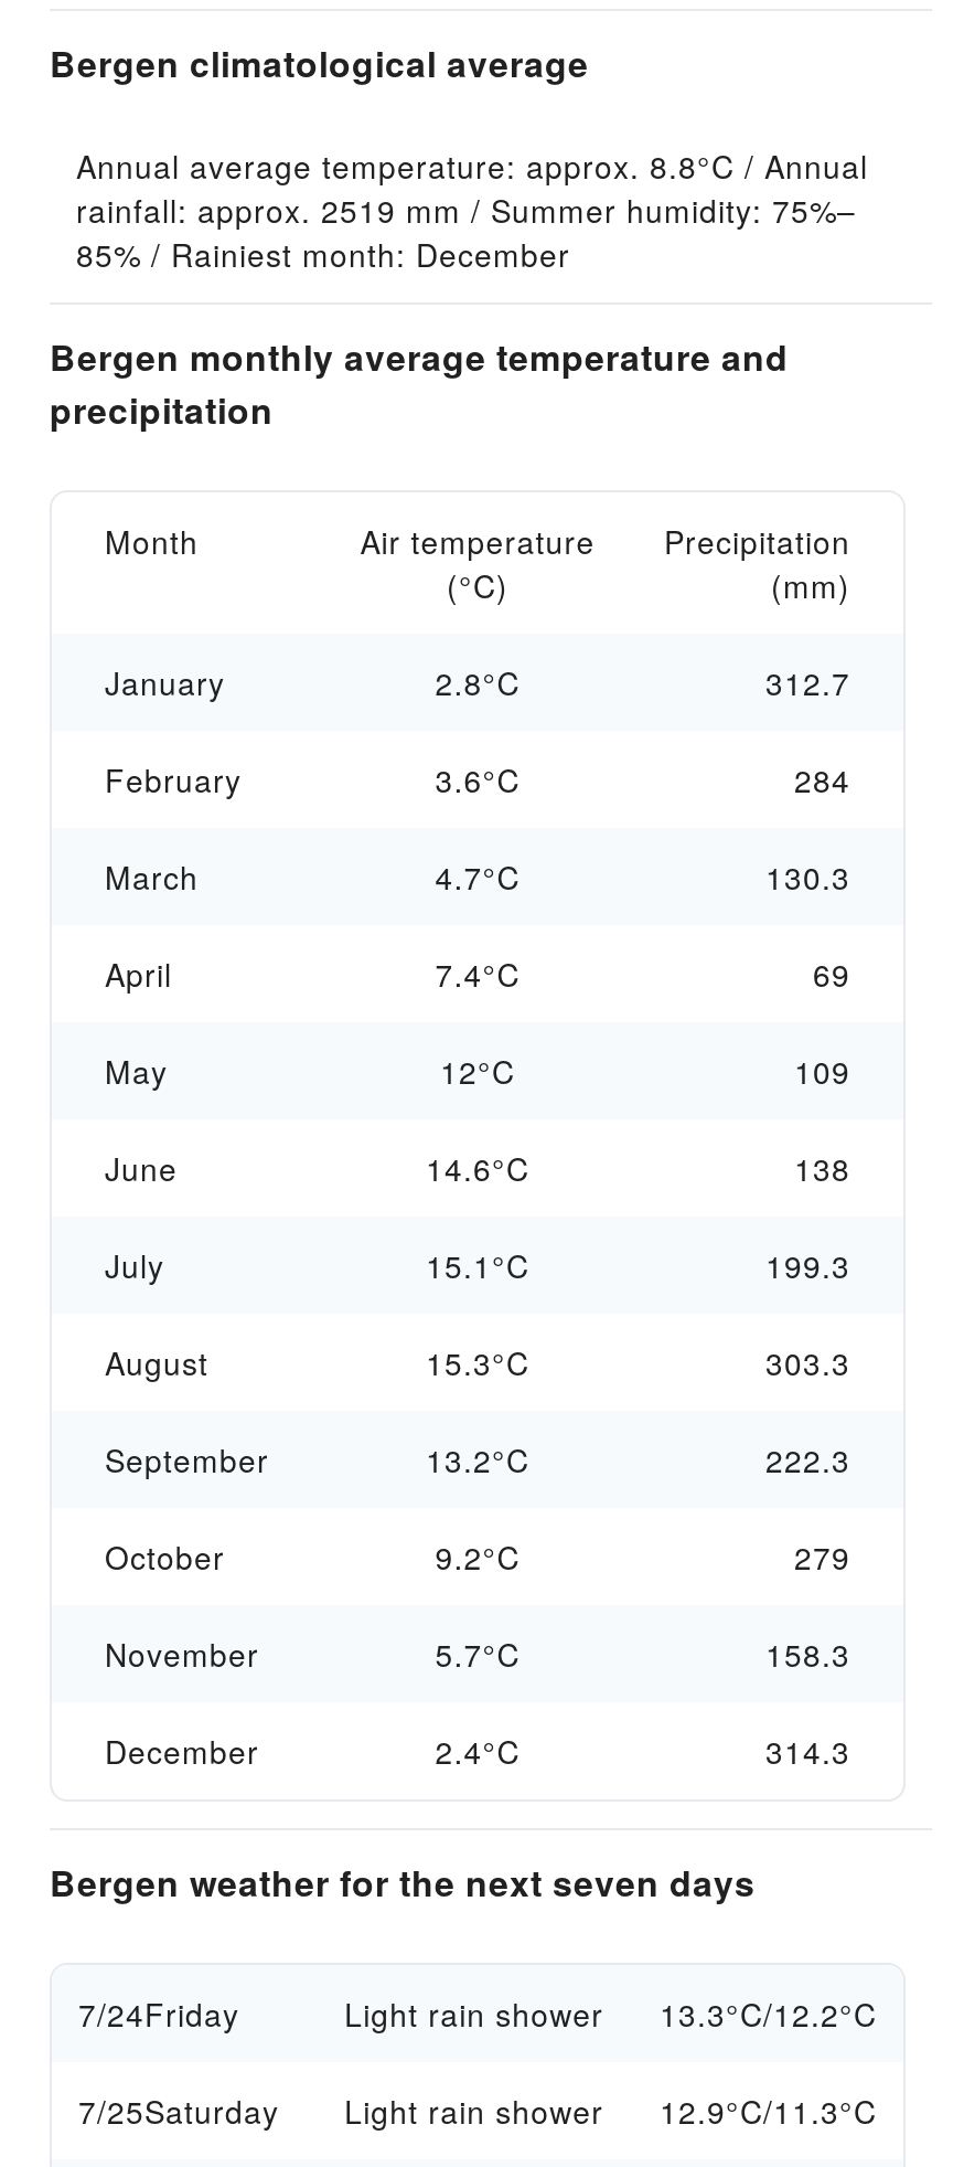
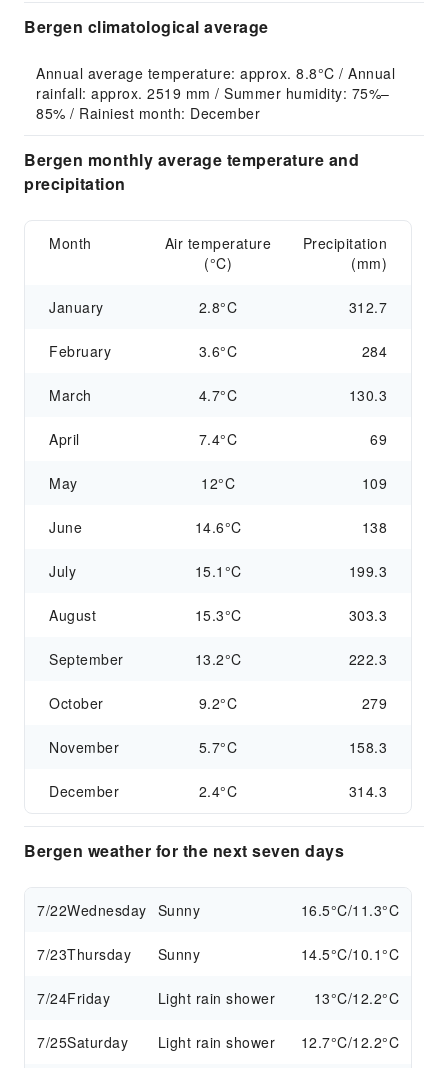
none -> [37,900,399,964] 7/22Wednesday Sunny | 16.5°C/11.3°C | 7/23Thursday | Sunny | 14.5°C/10.1°C
[345,1991,877,2036] Light rain shower 13.3°C/12.2°C -> [158,988,399,1008] Light rain shower 13°C/12.2°C
[78,2089,877,2133] 7/25Saturday Light rain shower 12.9°C/11.3°C -> [37,1032,399,1052] 7/25Saturday Light rain shower 12.7°C/12.2°C

